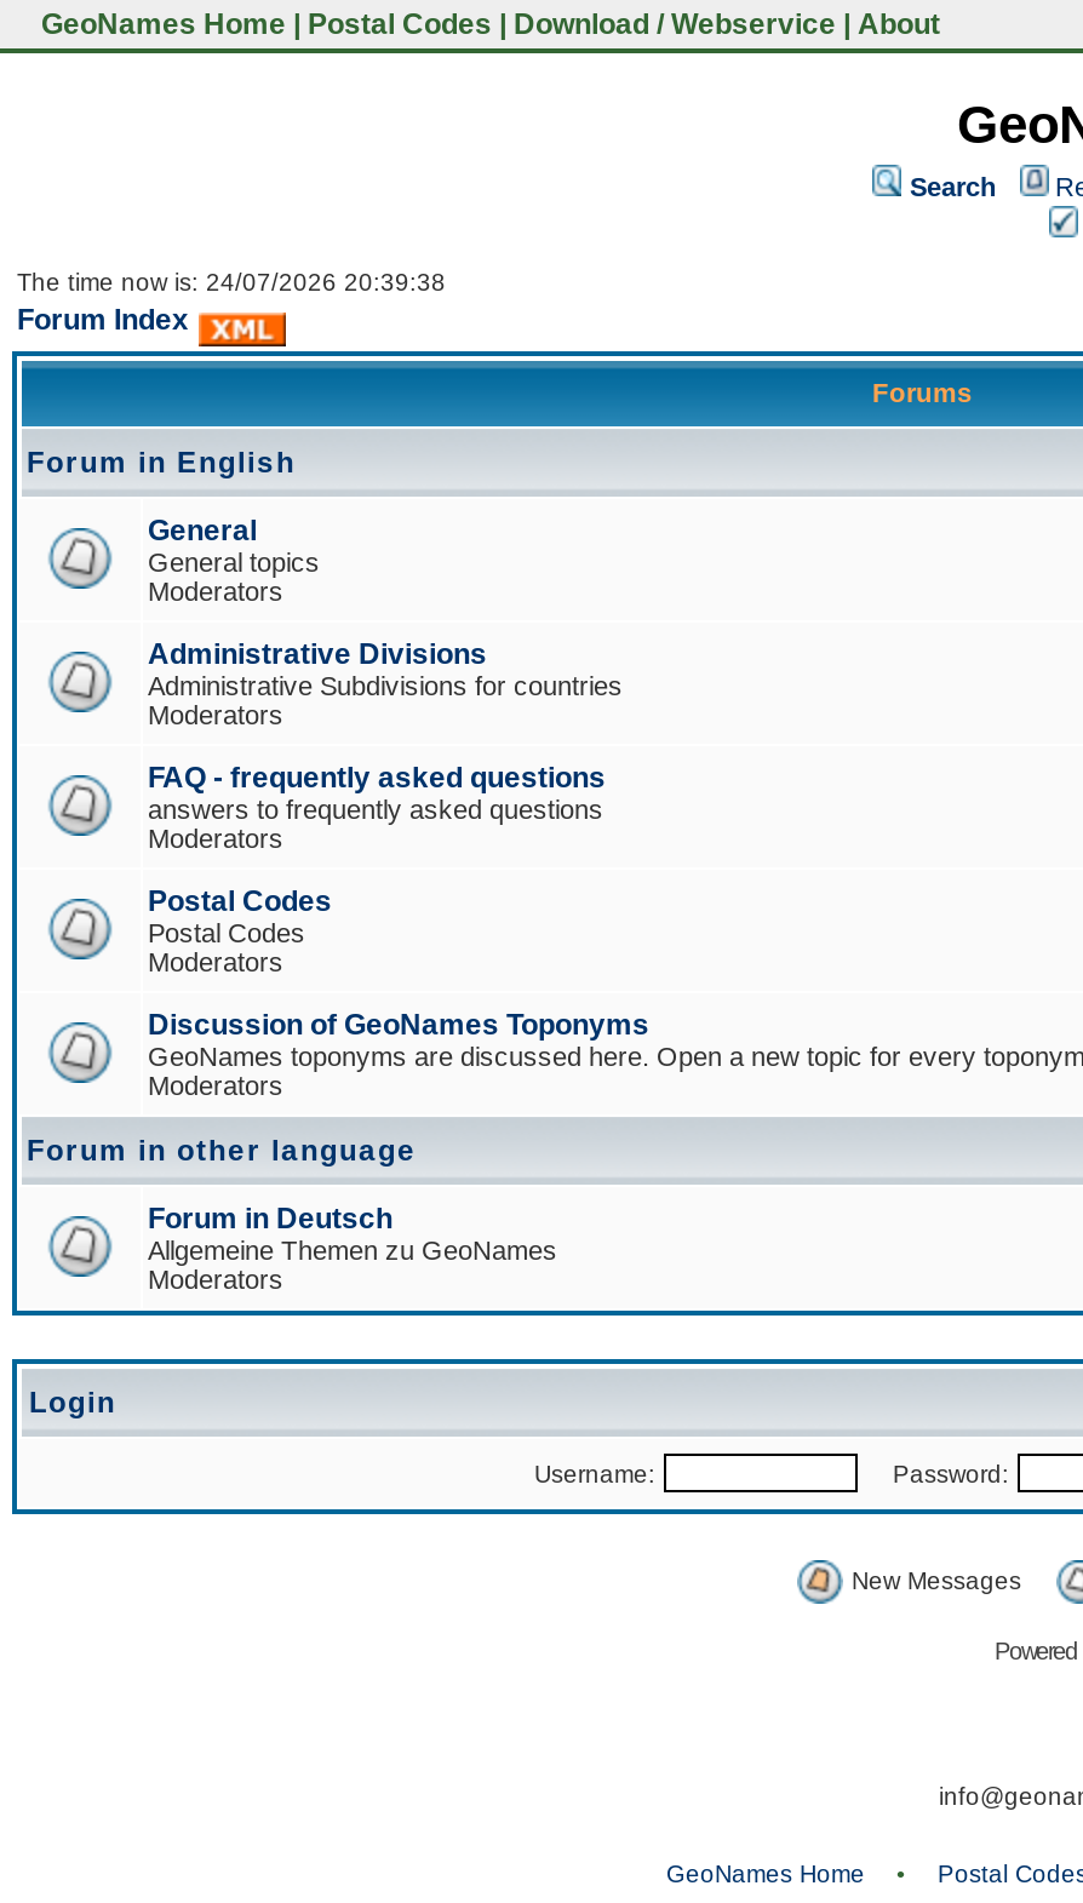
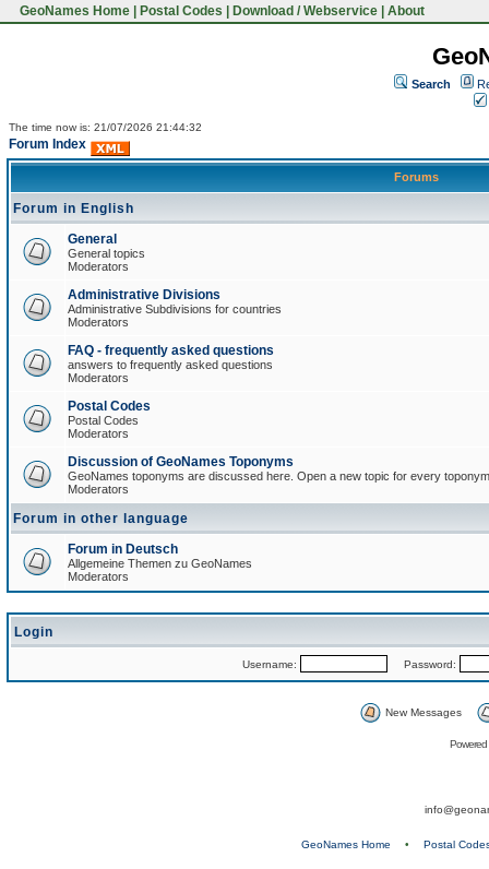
[17,269,446,296] The time now is: 24/07/2026 20:39:38 -> [9,121,202,133] The time now is: 21/07/2026 21:44:32

